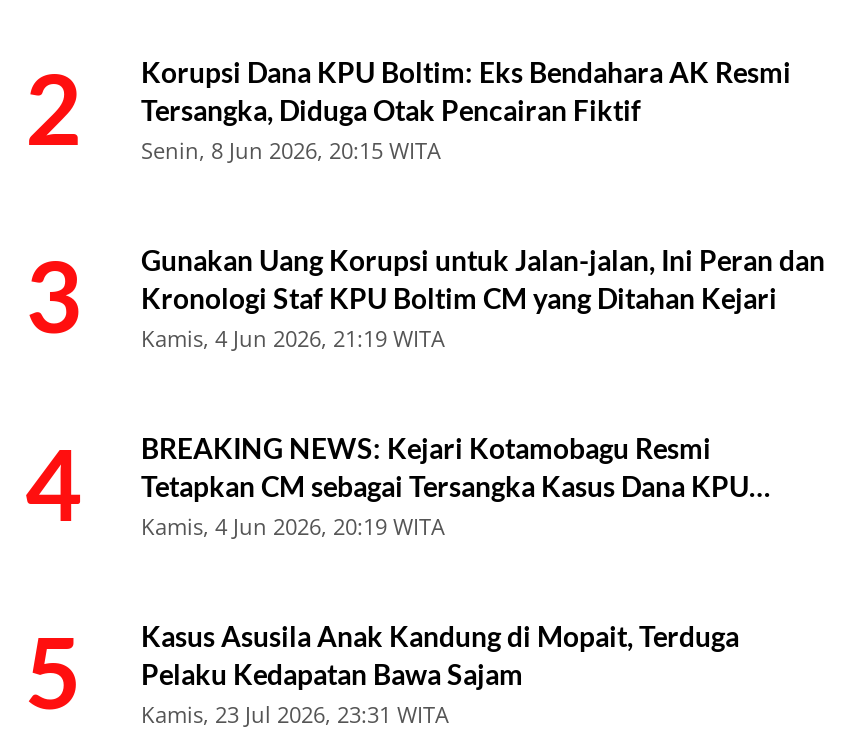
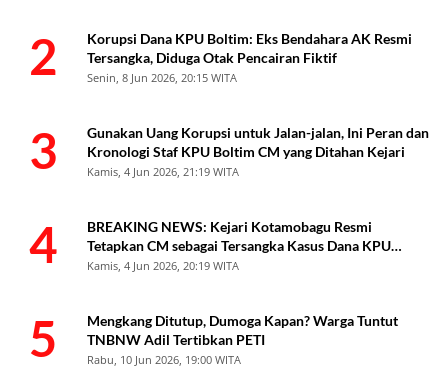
[141,619,739,729] Kasus Asusila Anak Kandung di Mopait, Terduga | Pelaku Kedapatan Bawa Sajam | Kamis, 23 Jul 2026, 23:31 WITA -> [87,312,398,367] Mengkang Ditutup, Dumoga Kapan? Warga Tuntut | TNBNW Adil Tertibkan PETI | Rabu, 10 Jun 2026, 19:00 WITA

